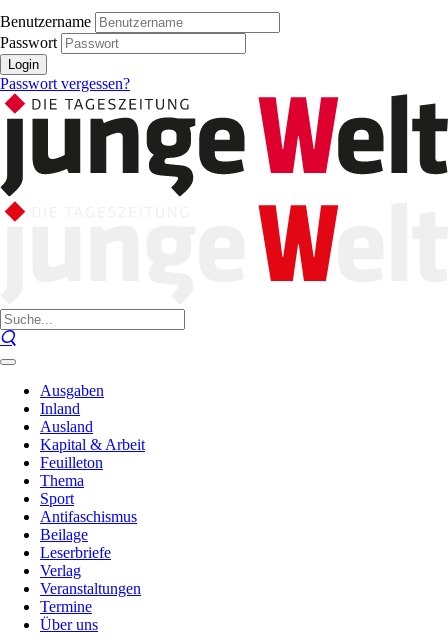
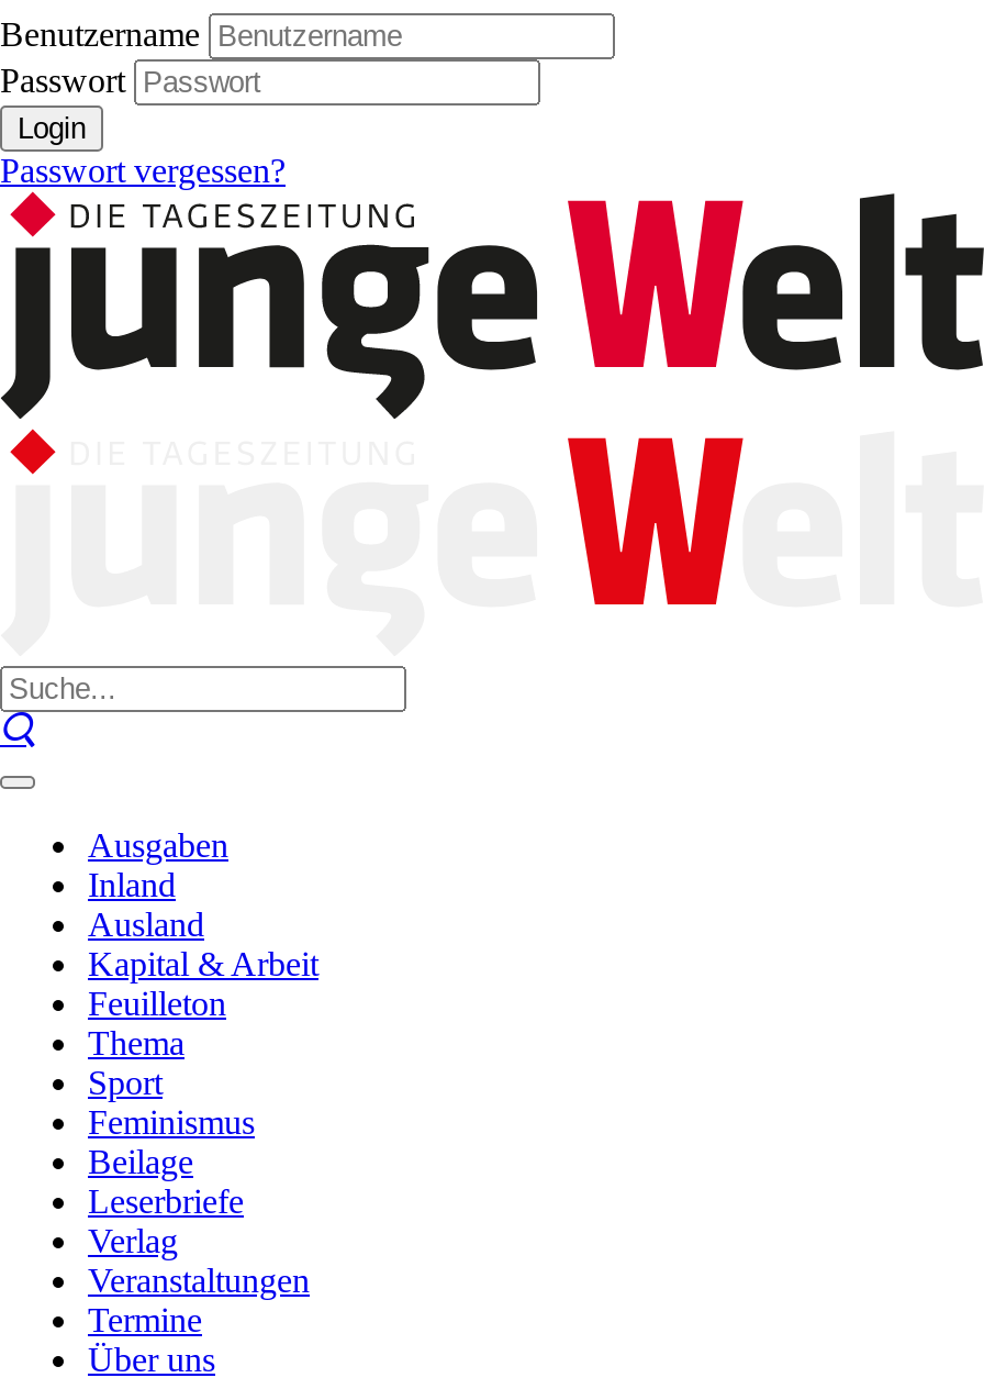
[40,508,137,525] Antifaschismus -> [88,1103,255,1141] Feminismus

